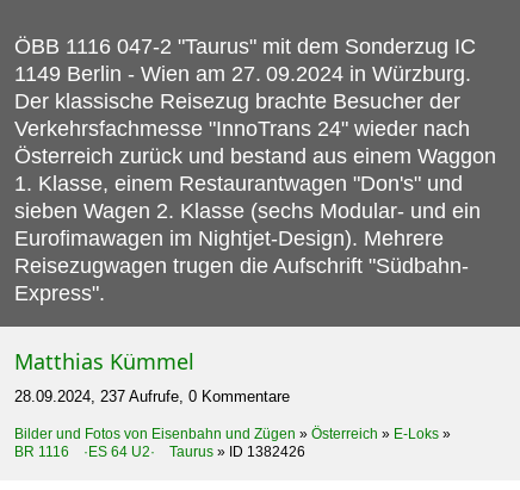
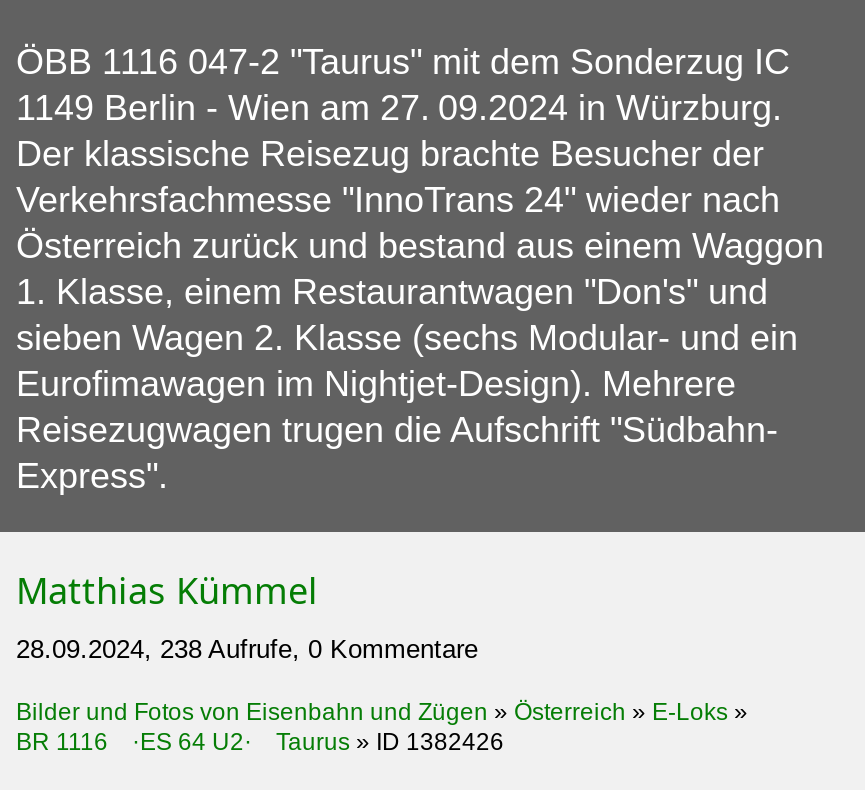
[14,387,290,405] 28.09.2024, 237 Aufrufe, 0 Kommentare -> [16,633,478,663] 28.09.2024, 238 Aufrufe, 0 Kommentare

